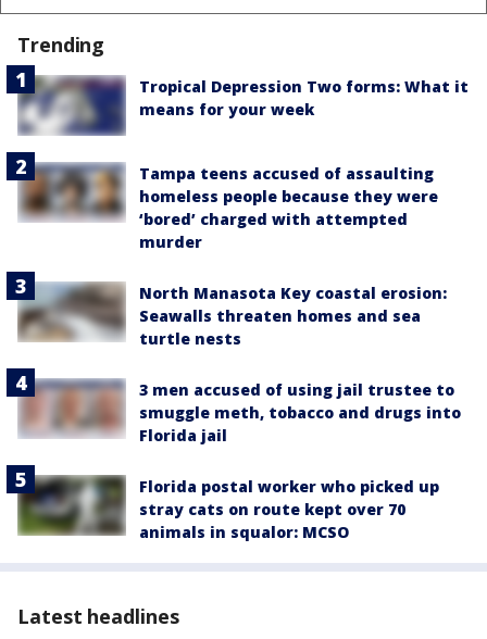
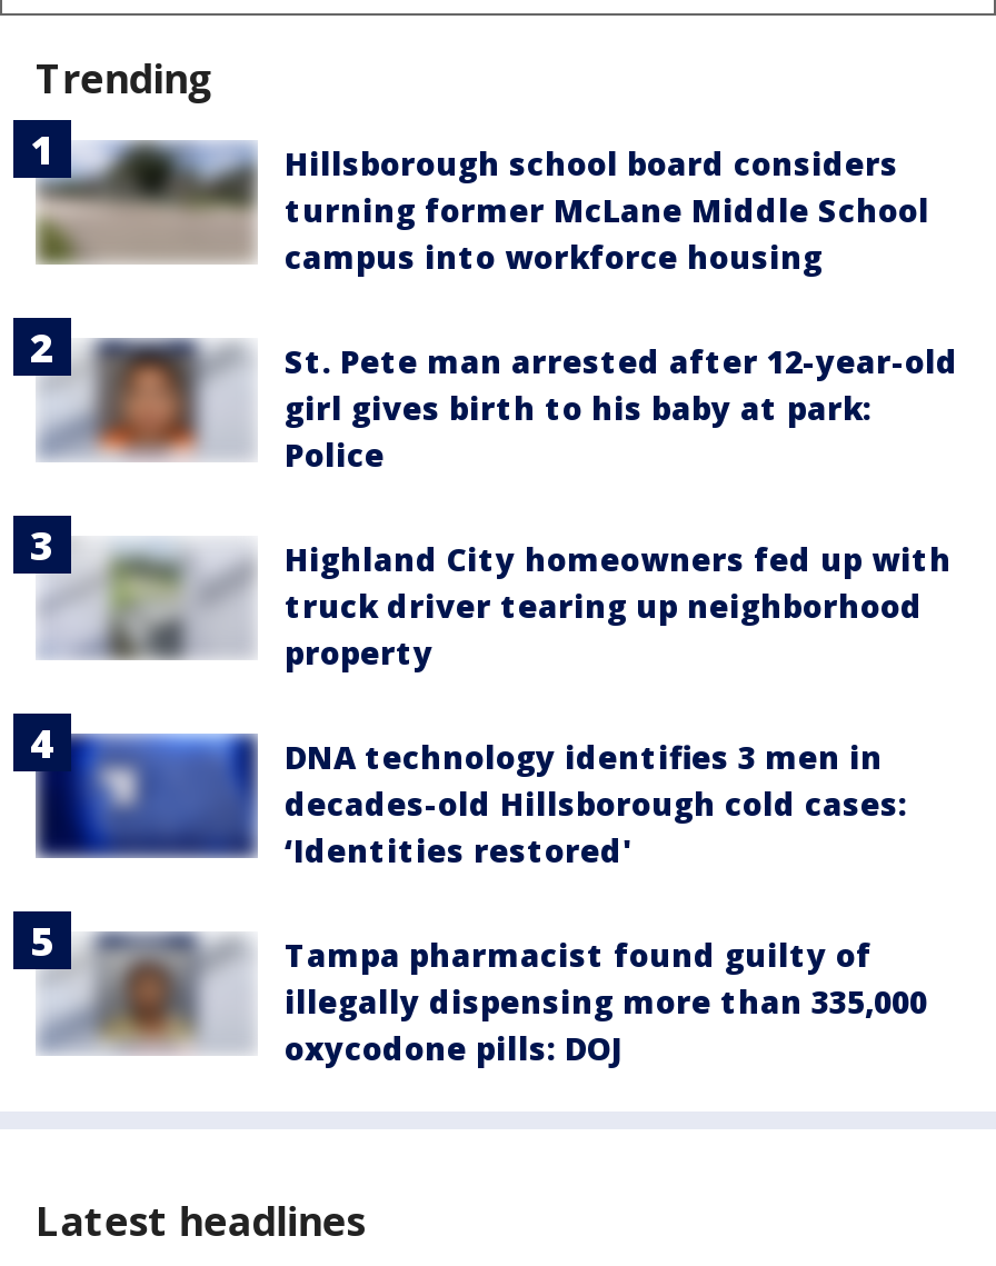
[18,75,469,136] [image] | Tropical Depression Two forms: What it | means for your week -> [38,142,929,277] [image] | Hillsborough school board considers | turning former McLane Middle School | campus into workforce housing
[5,151,438,252] [image] | Tampa teens accused of assaulting | homeless people because they were | ‘bored’ charged with attempted | murder -> [11,298,958,475] [image] | St. Pete man arrested after 12-year-old | girl gives birth to his baby at park: | Police
[17,278,447,349] [image] | North Manasota Key coastal erosion: | Seawalls threaten homes and sea | turtle nests -> [38,531,952,673] [image] | Highland City homeowners fed up with | truck driver tearing up neighborhood | property
[18,378,461,446] [image] | 3 men accused of using jail trustee to | smuggle meth, tobacco and drugs into | Florida jail -> [36,729,907,871] [image] | DNA technology identifies 3 men in | decades-old Hillsborough cold cases: | ‘Identities restored'
[17,472,439,542] [image] | Florida postal worker who picked up | stray cats on route kept over 70 | animals in squalor: MCSO -> [38,925,927,1069] [image] | Tampa pharmacist found guilty of | illegally dispensing more than 335,000 | oxycodone pills: DOJ

